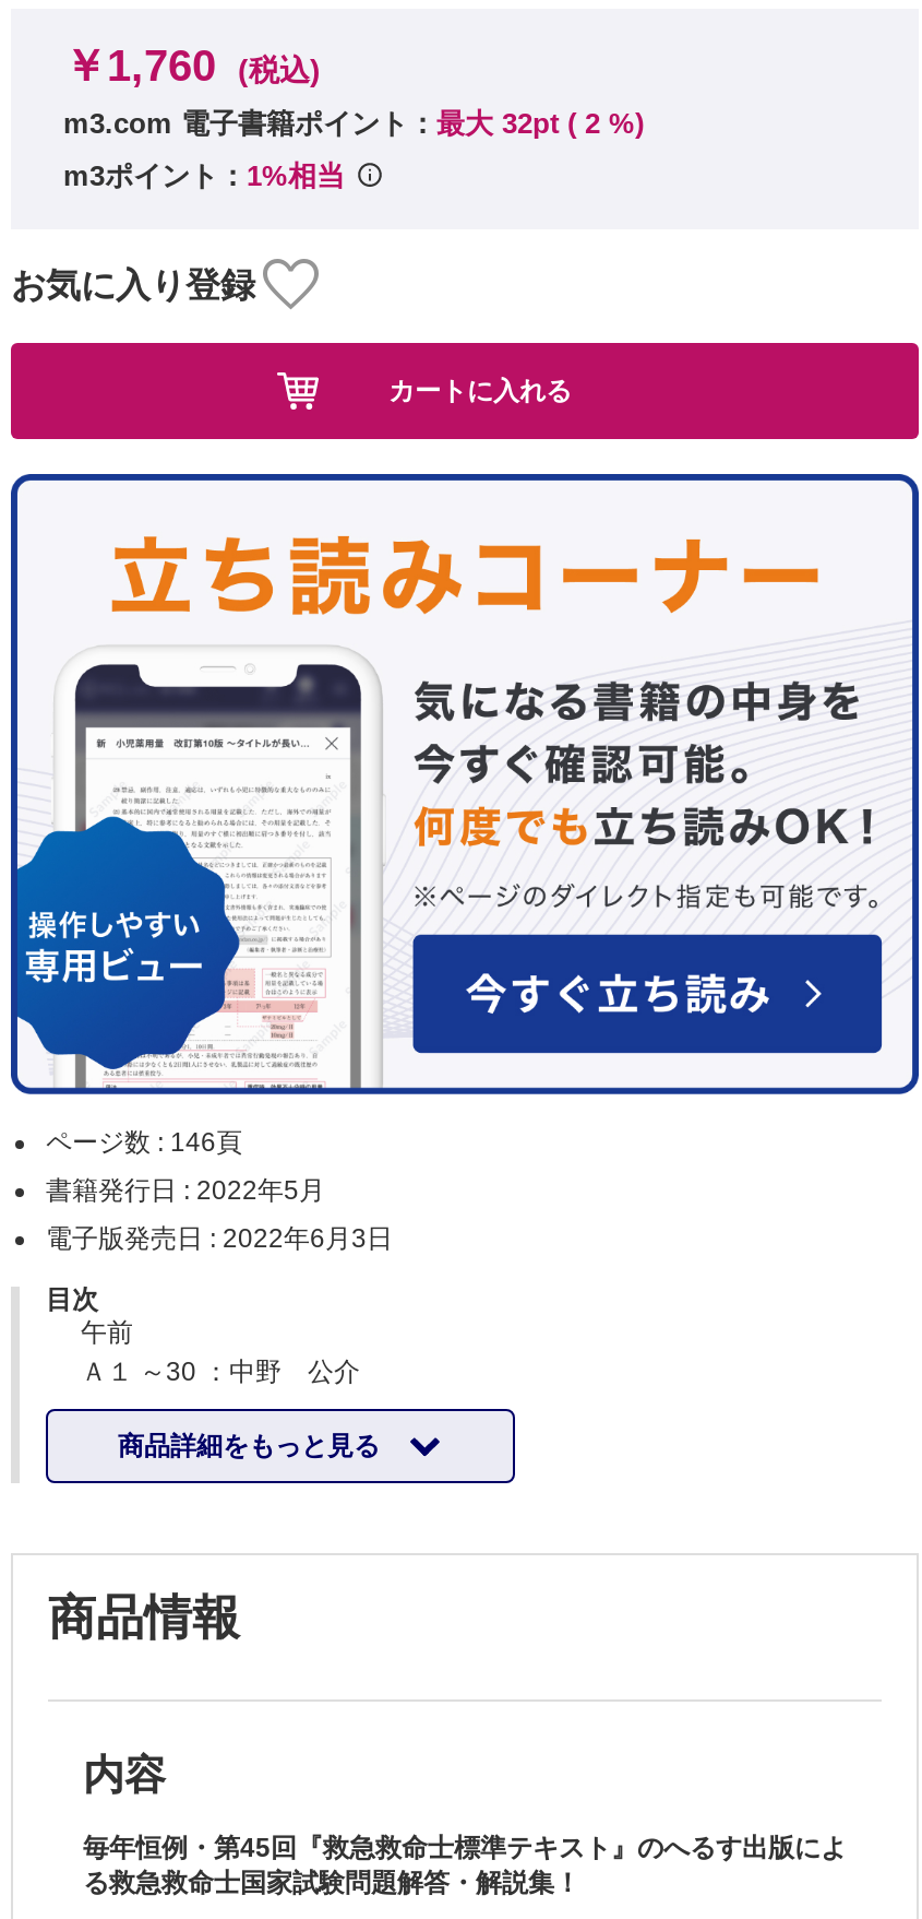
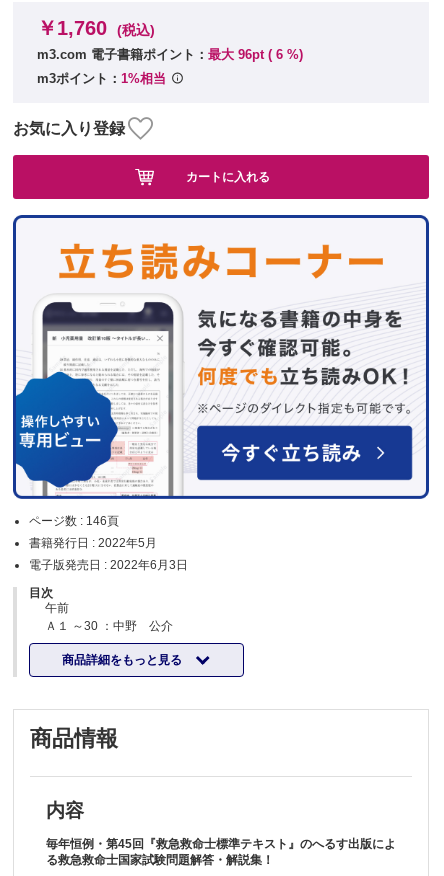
[63,107,644,140] m3.com 電子書籍ポイント：最大 32pt (2%) -> [37,47,303,62] m3.com 電子書籍ポイント：最大 96pt (6%)

